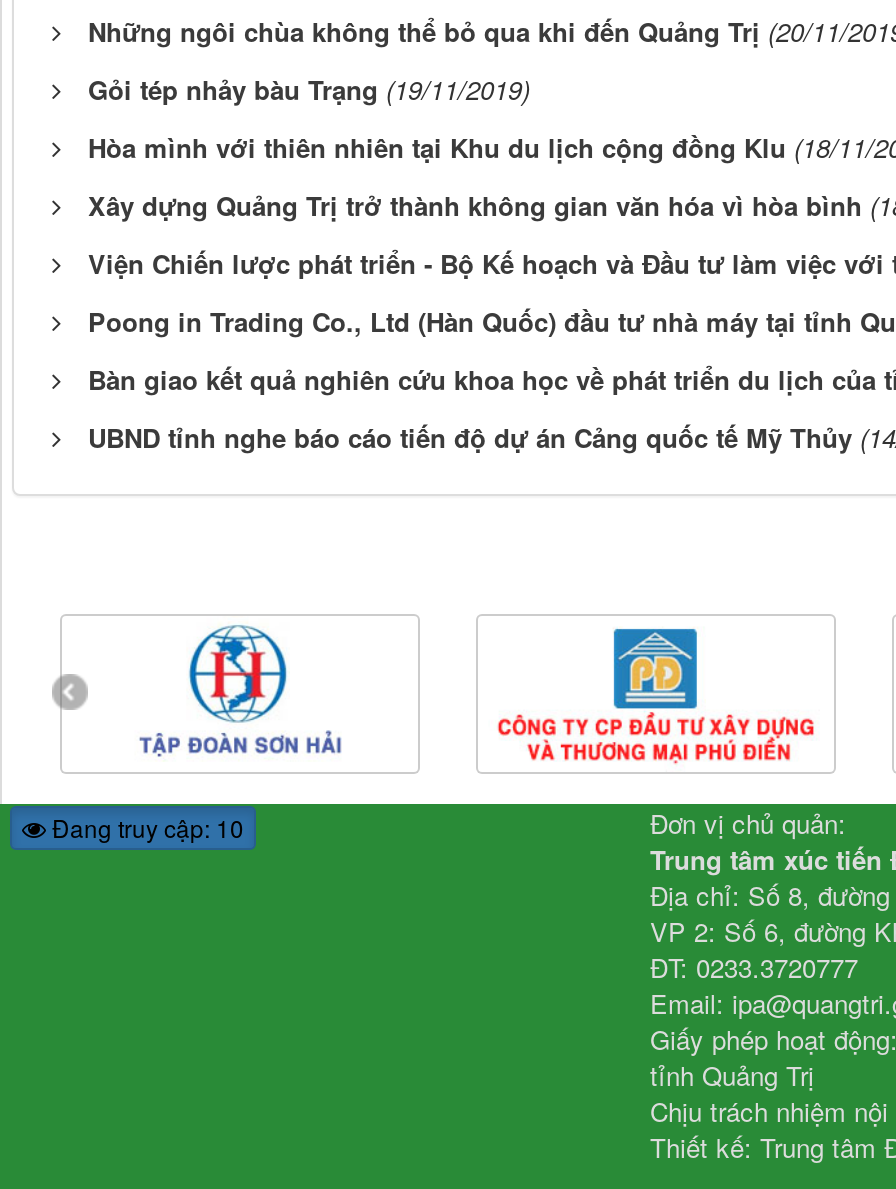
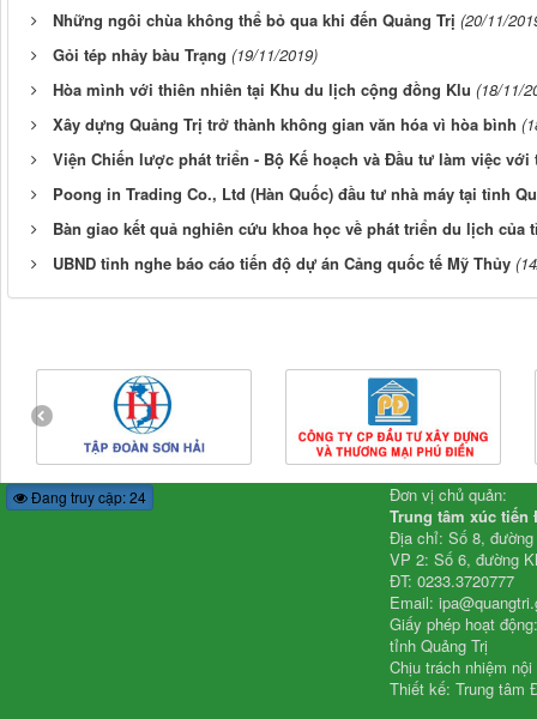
[46,810,244,844] Đang truy cập: 10 -> [28,486,146,507] Đang truy cập: 24

